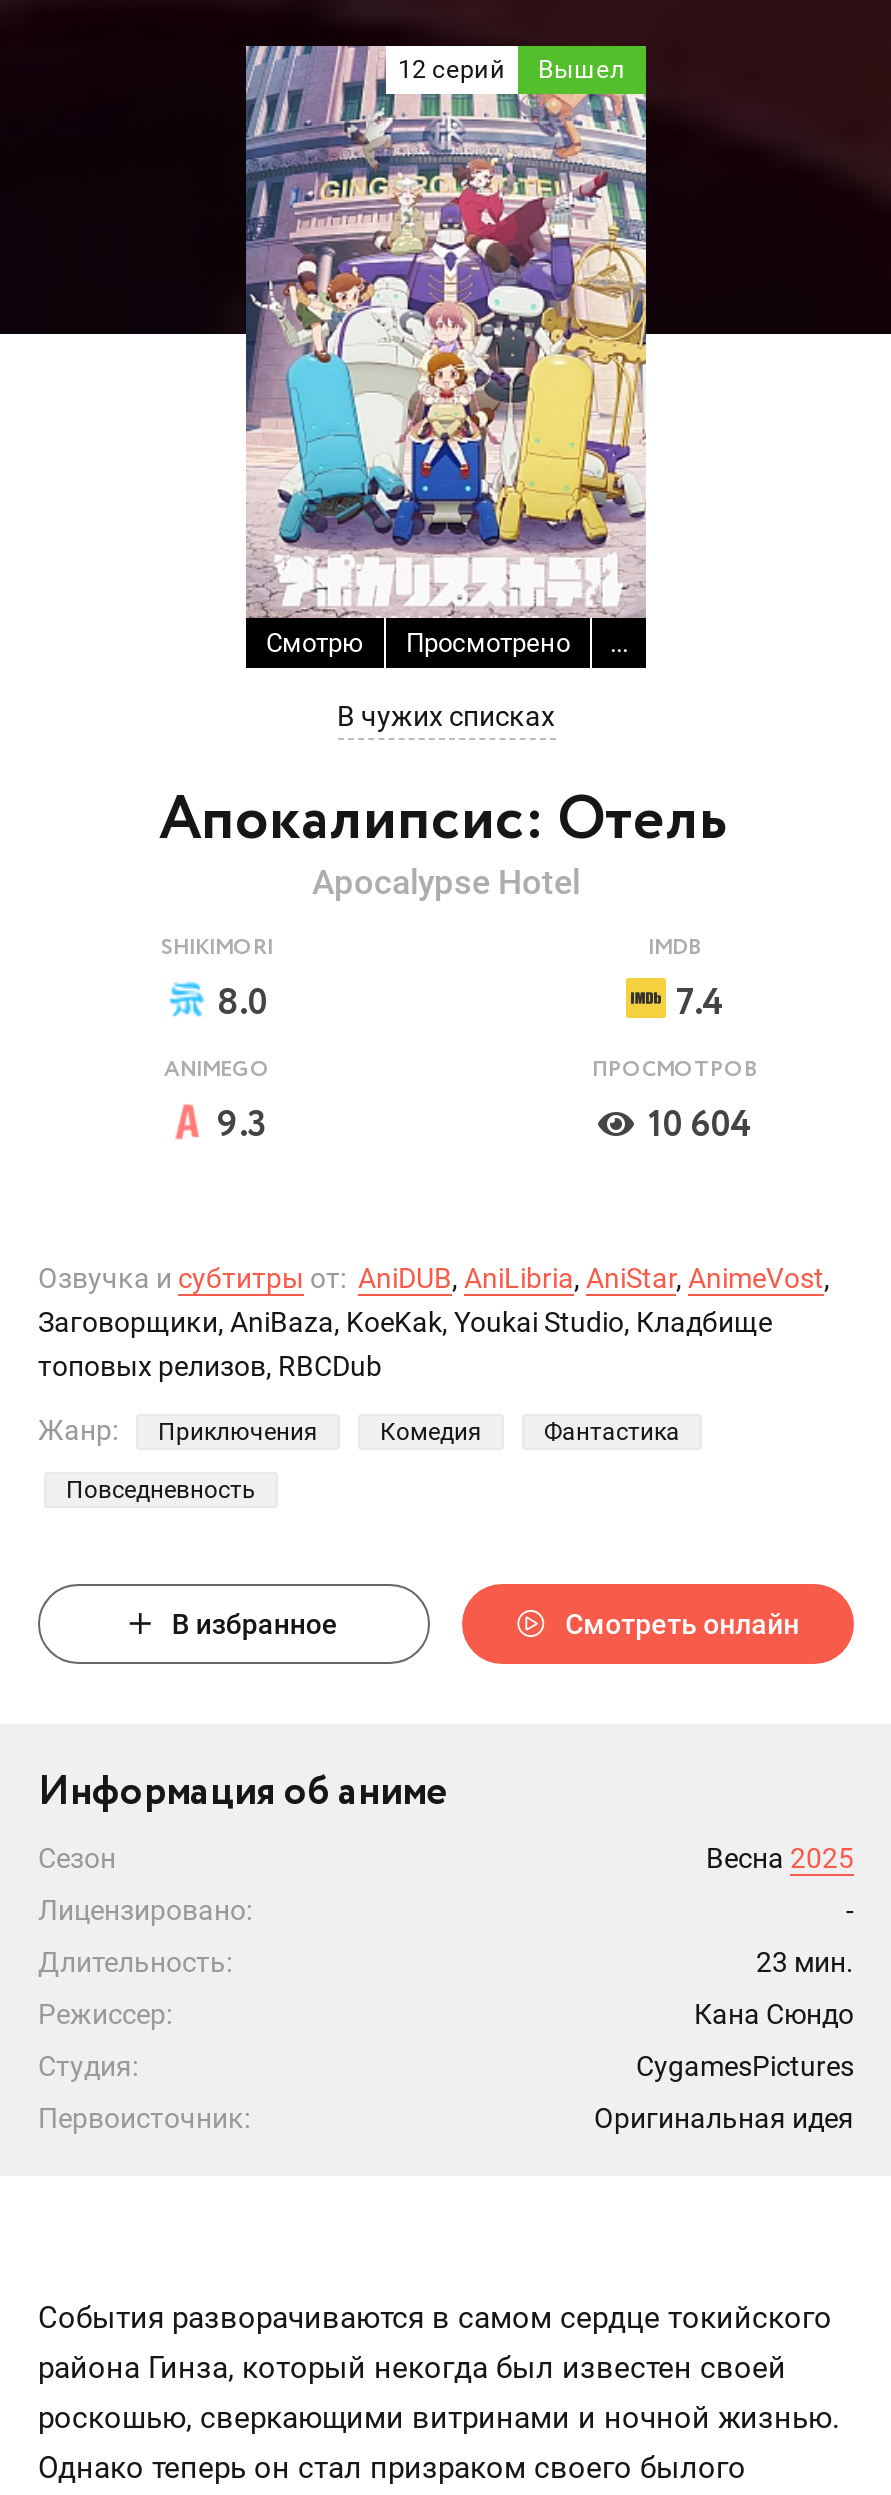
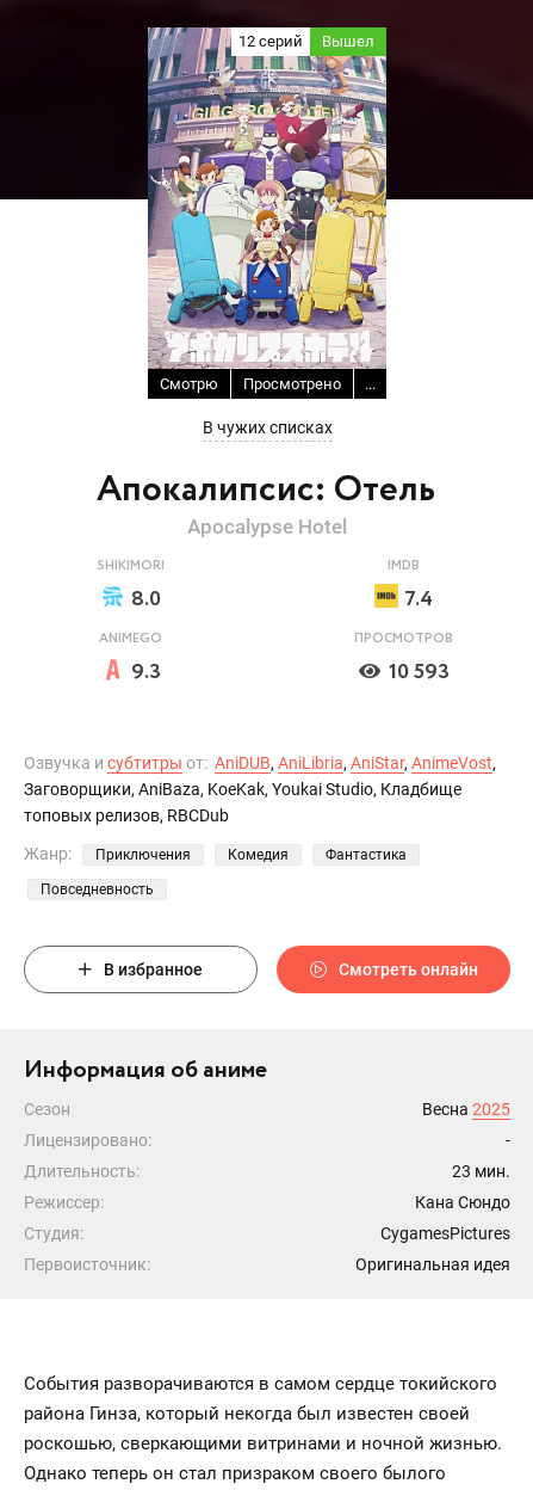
[648,1100,752,1152] 10 604 -> [388,657,449,688] 10 593

